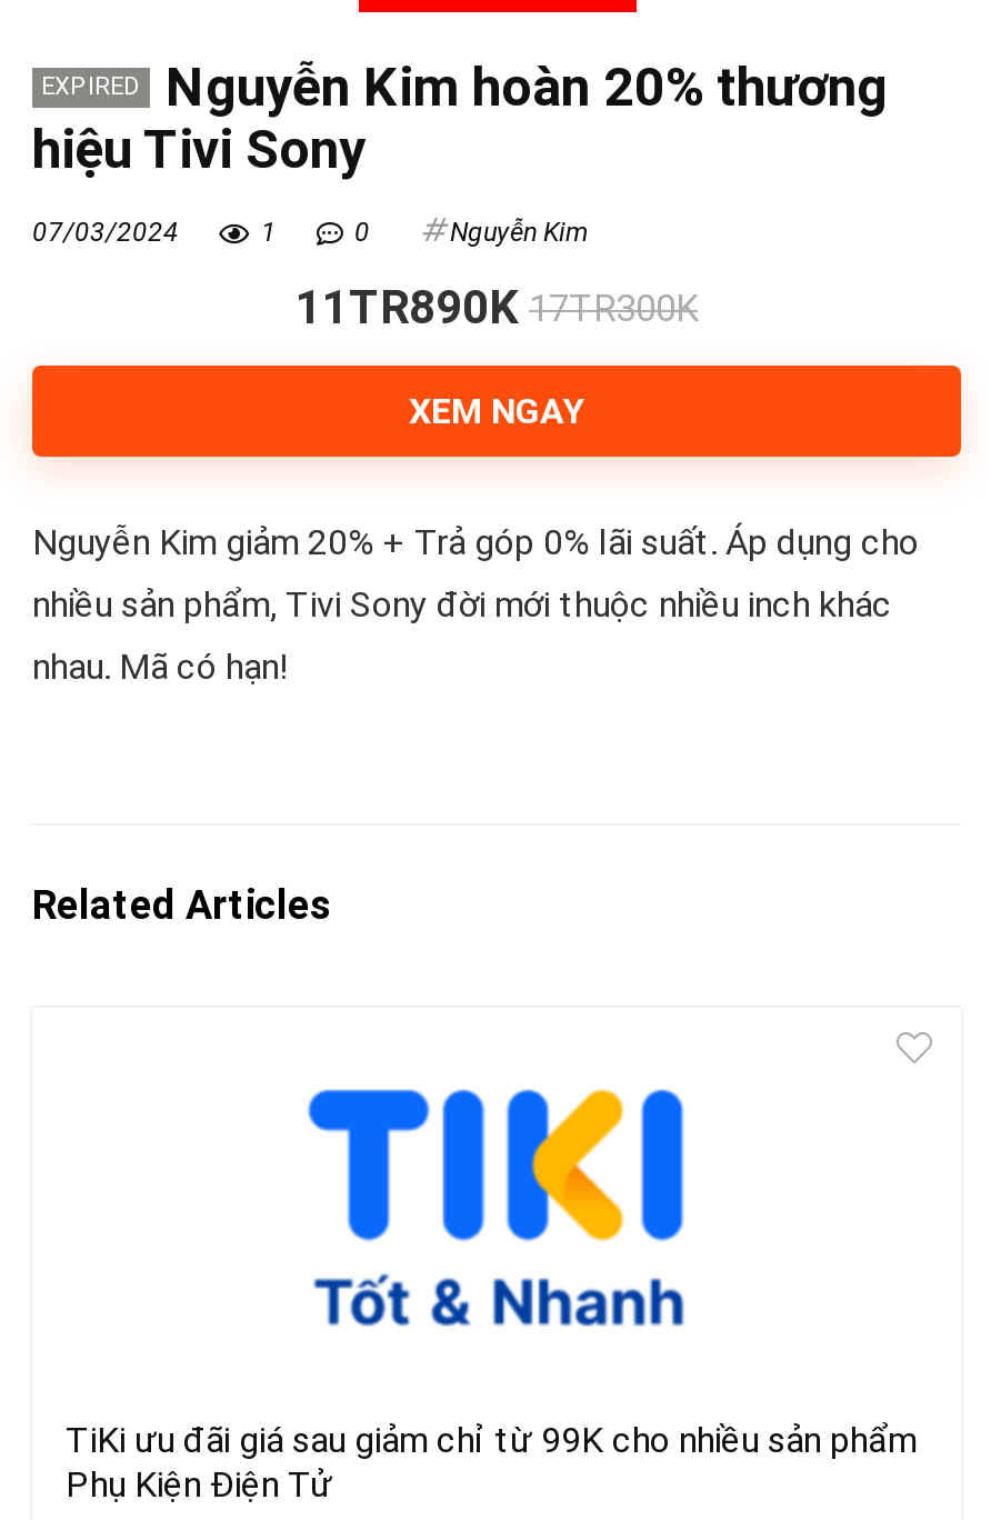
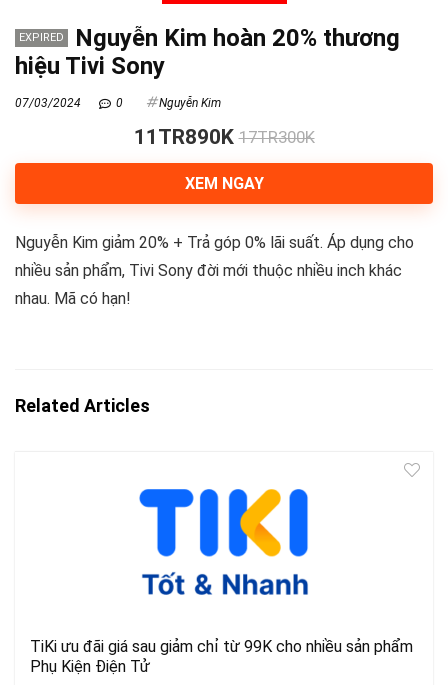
[261,216,277,247] 1 -> none

